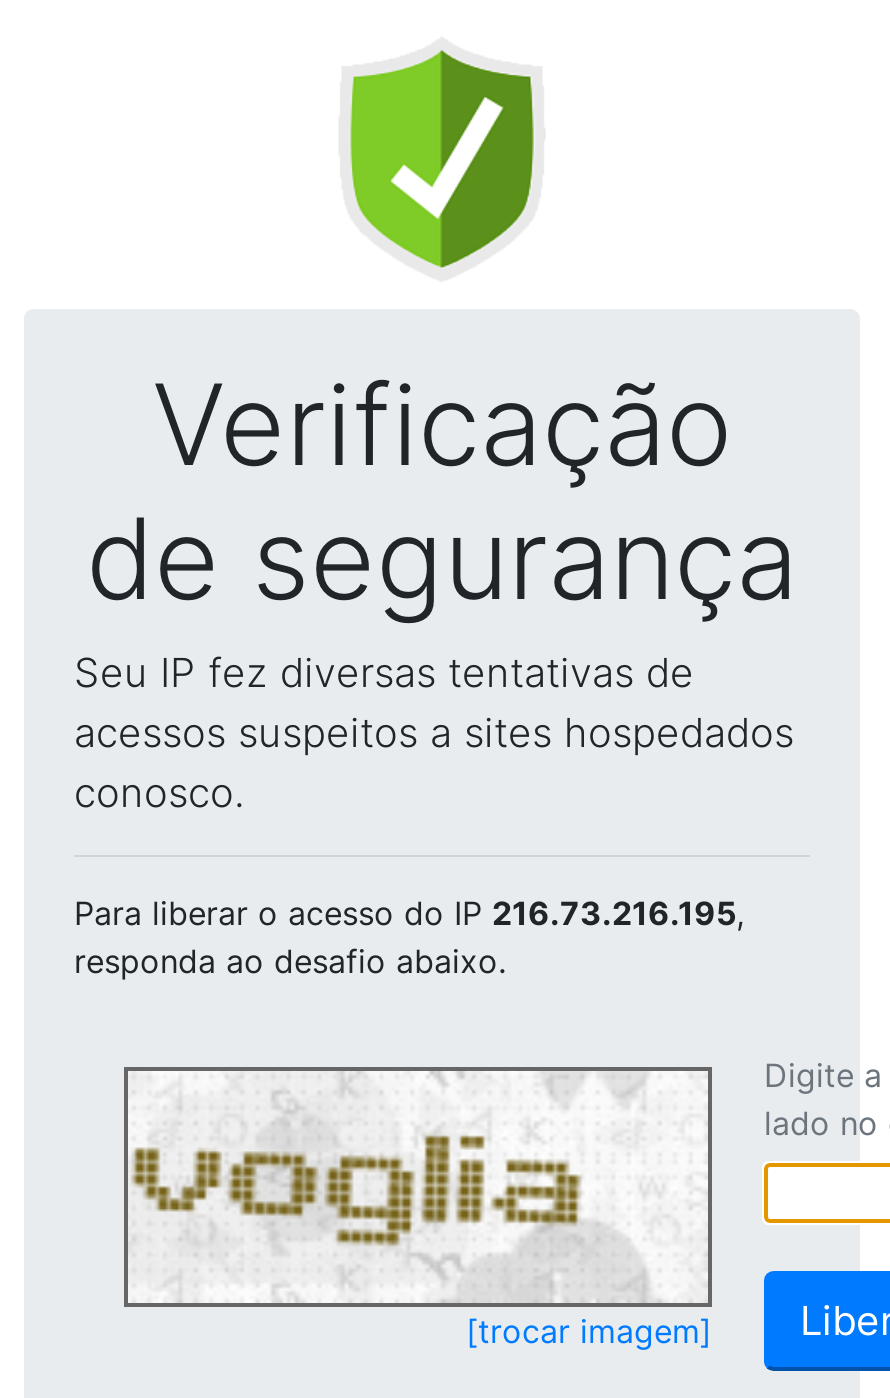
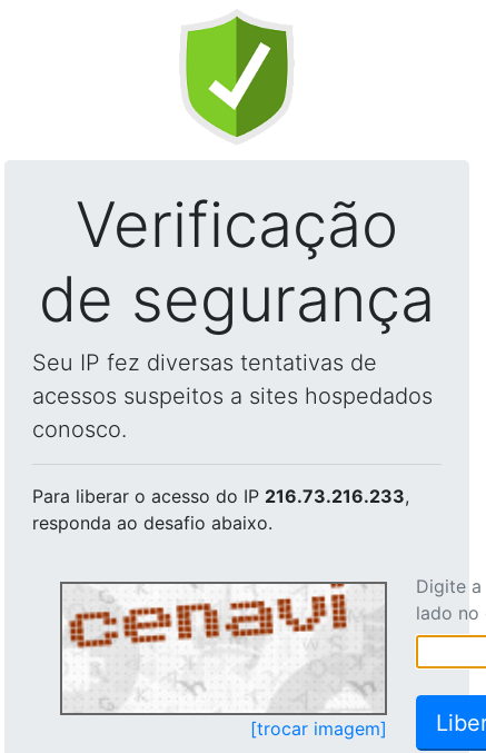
[74,893,744,933] Para liberar o acesso do IP 216.73.216.195, -> [32,485,409,507] Para liberar o acesso do IP 216.73.216.233,
[132,1071,704,1299] [image] -> [66,583,381,711] [image]

